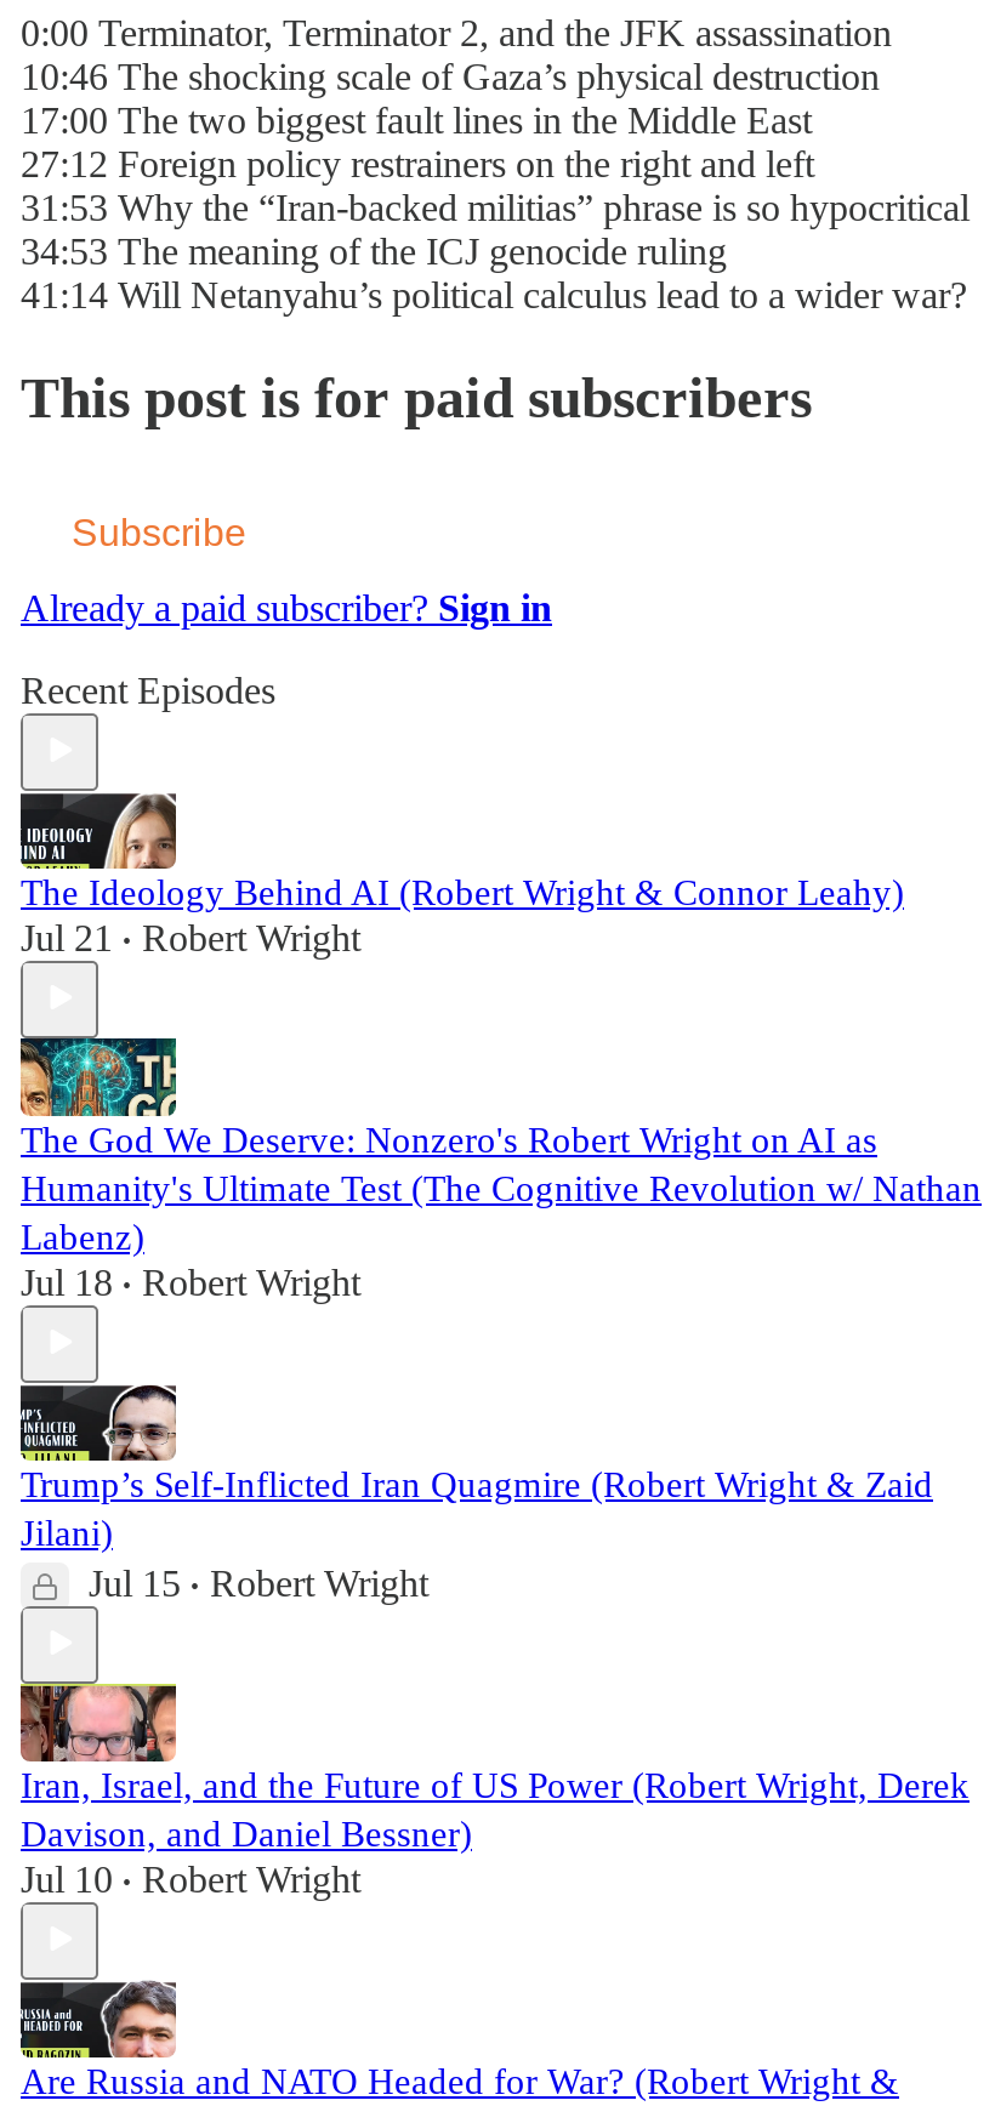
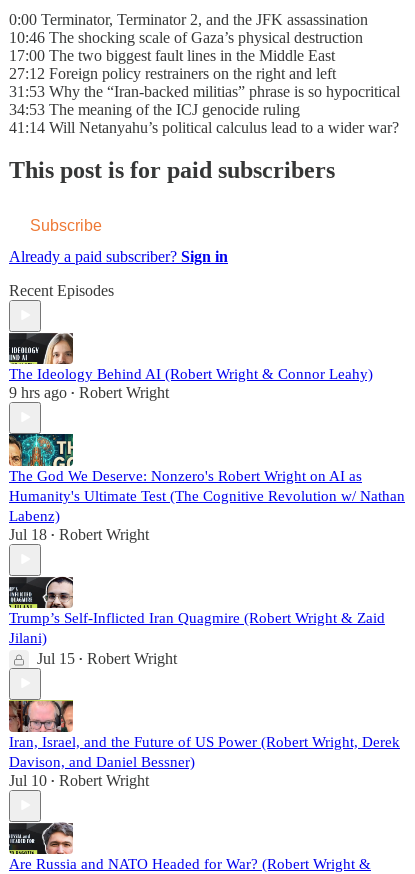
[21,916,360,957] Jul 21 • Robert Wright -> [9,384,169,401] 9 hrs ago • Robert Wright

